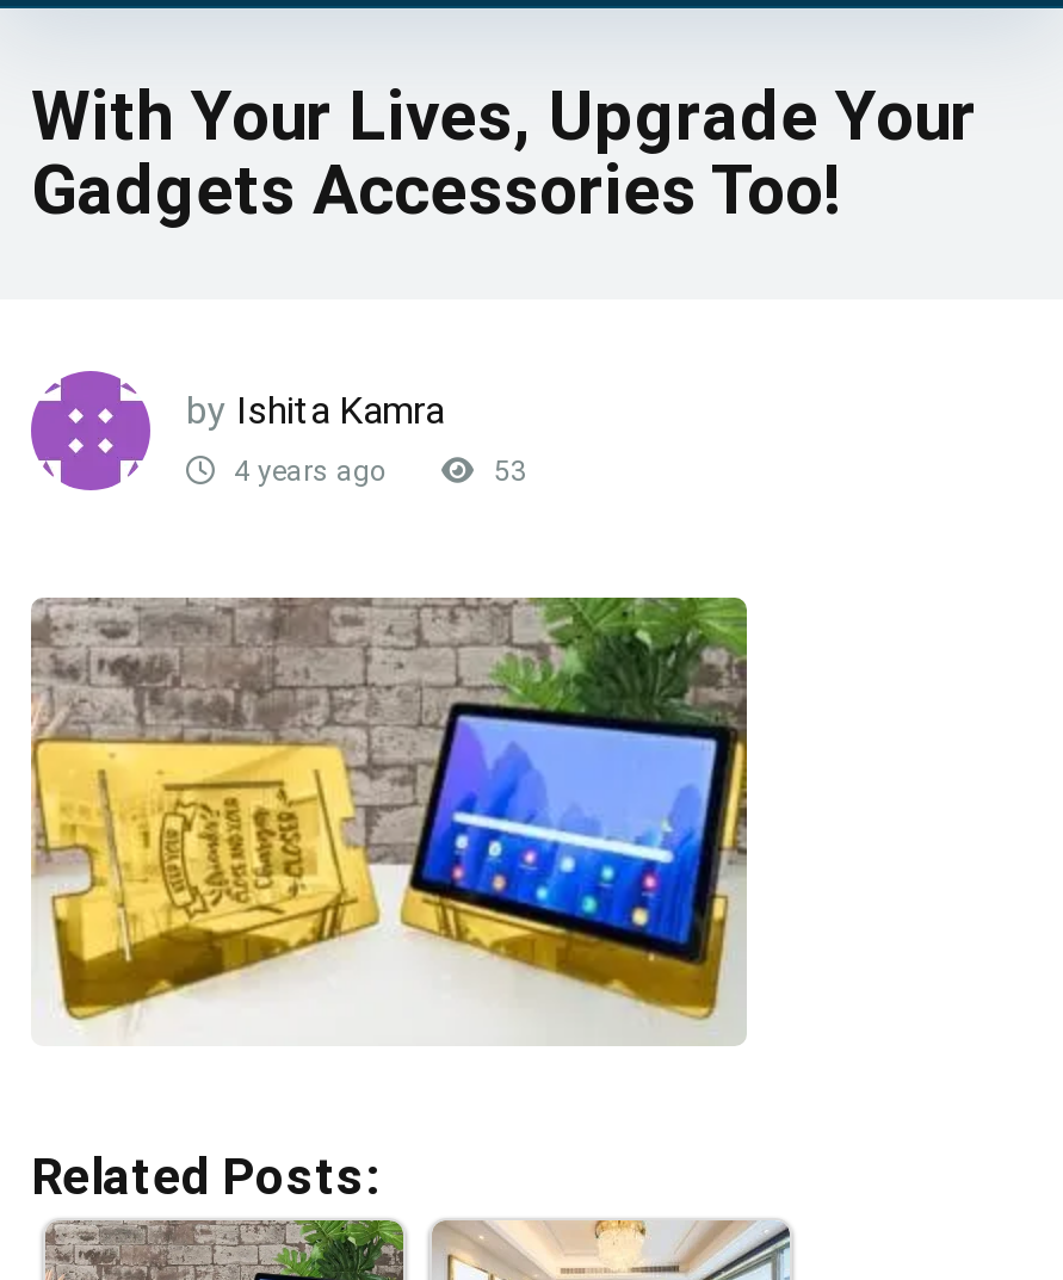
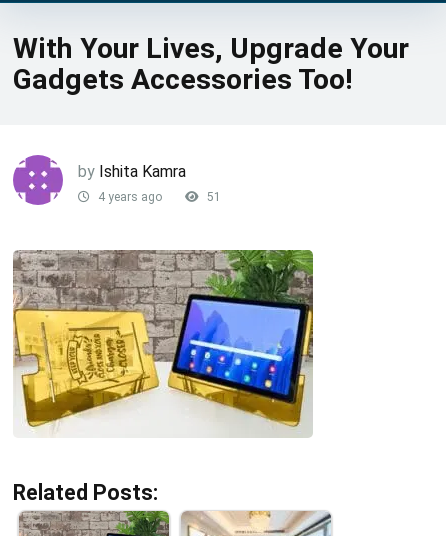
[487,455,527,488] 53 -> [204,190,221,204] 51

